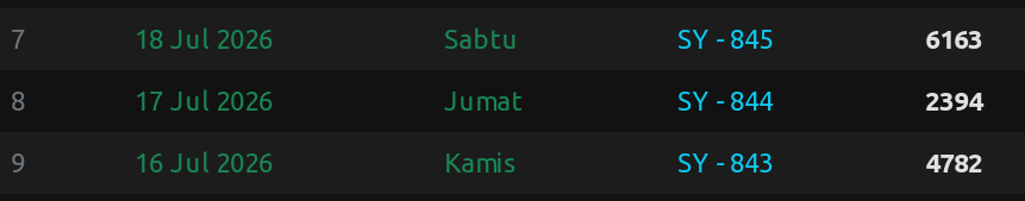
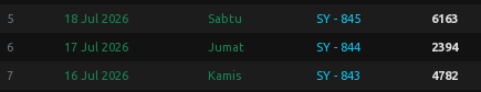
[11,24,25,53] 7 -> [6,12,13,25] 5
[11,86,25,115] 8 -> [6,40,13,53] 6
[11,148,25,176] 9 -> [6,69,13,82] 7

